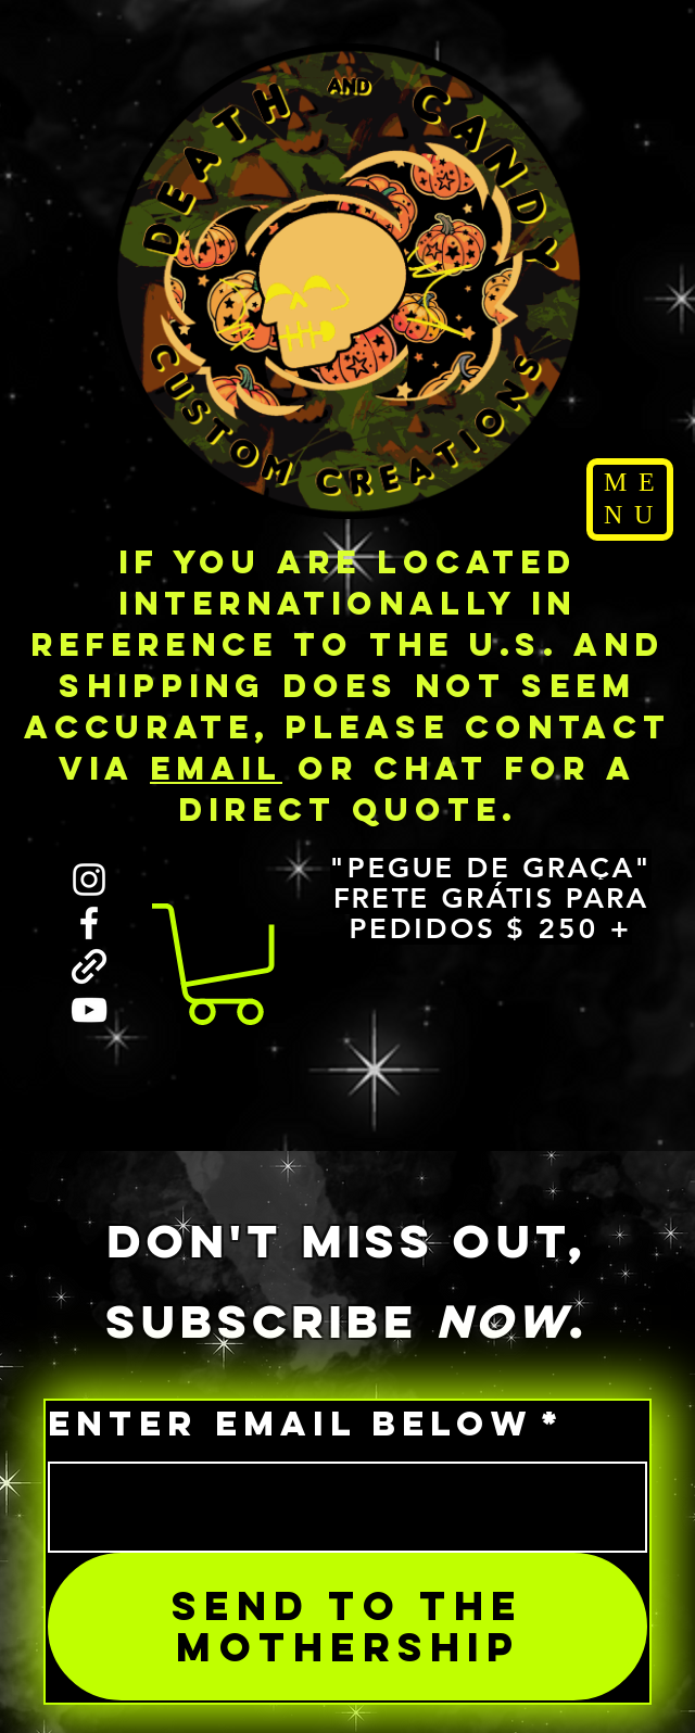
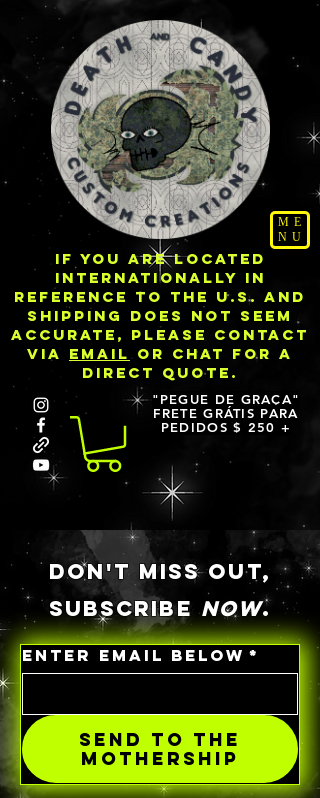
[111,43,586,519] [image] -> [50,19,271,240] [image]

